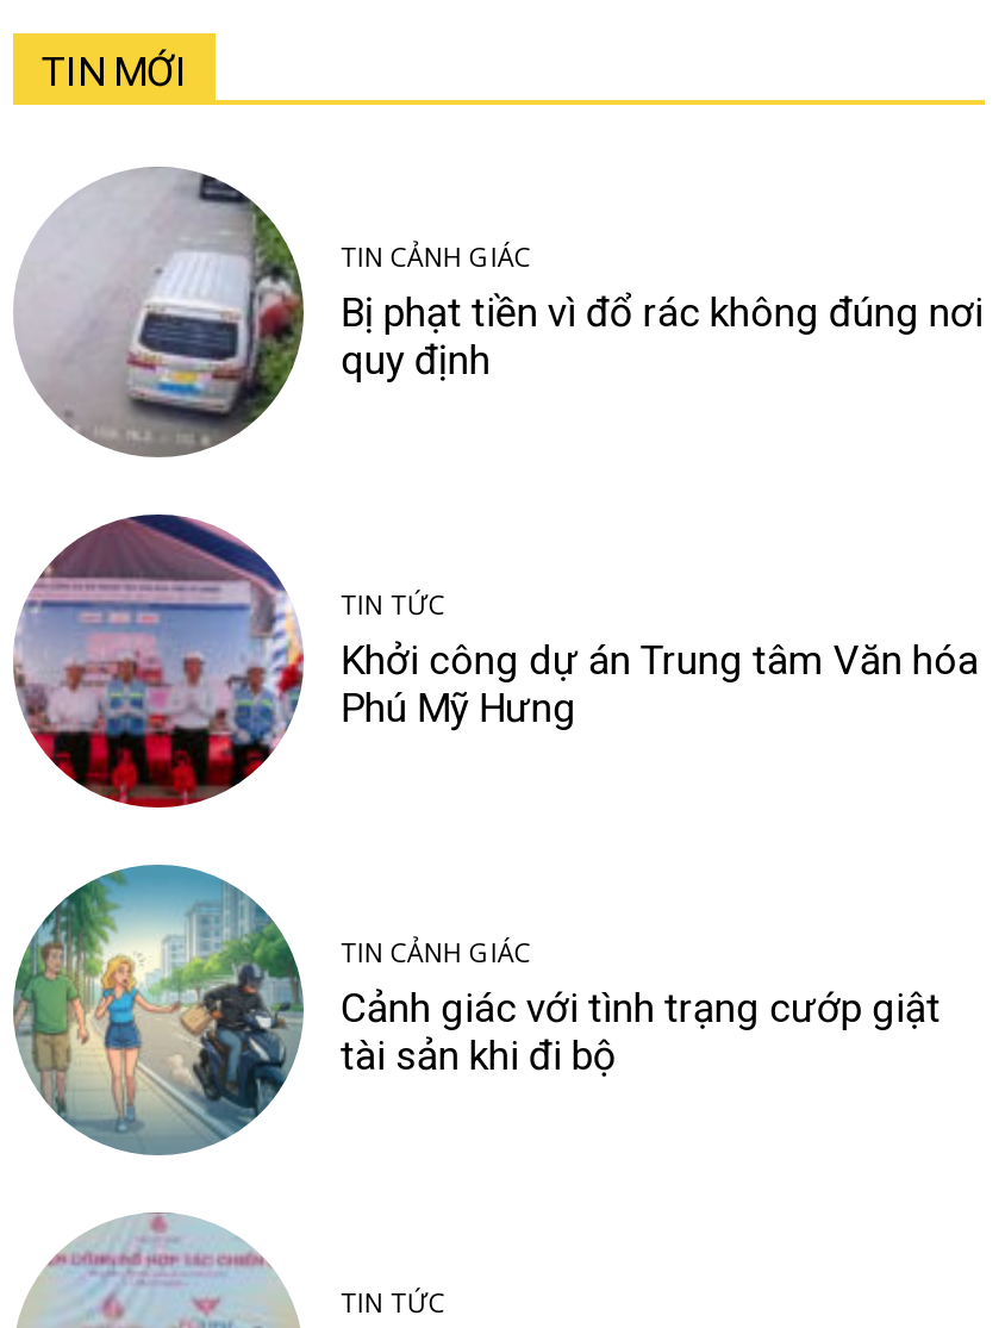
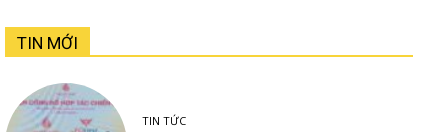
[20,173,983,459] [image] | TIN CẢNH GIÁC | Bị phạt tiền vì đổ rác không đúng nơi | quy định -> none
[13,511,979,811] [image] | TIN TỨC | Khởi công dự án Trung tâm Văn hóa | Phú Mỹ Hưng -> none
[11,861,940,1156] [image] | TIN CẢNH GIÁC | Cảnh giác với tình trạng cướp giật | tài sản khi đi bộ -> none

